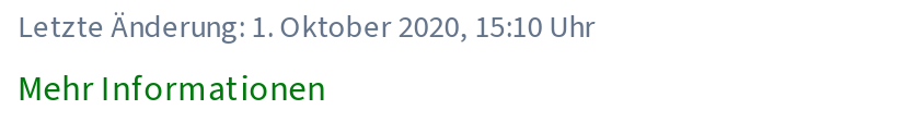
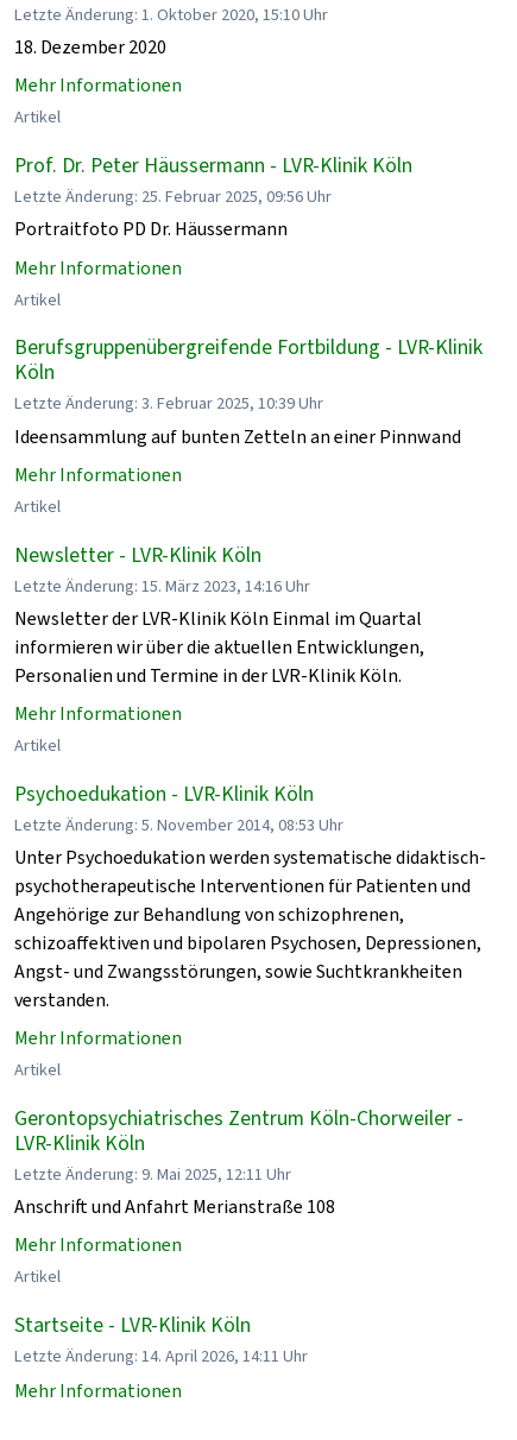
none -> [15,35,487,1368] 18. Dezember 2020 | Mehr Informationen | Artikel | Prof. Dr. Peter Häussermann - LVR-Klinik Köln | Letzte Änderung: 25. Februar 2025, 09:56 Uhr | Portraitfoto PD Dr. Häussermann | Mehr Informationen | Artikel | Berufsgruppenübergreifende Fortbildung - LVR-Klinik | Köln | Letzte Änderung: 3. Februar 2025, 10:39 Uhr | Ideensammlung auf bunten Zetteln an einer Pinnwand | Mehr Informationen | Artikel | Newsletter - LVR-Klinik Köln | Letzte Änderung: 15. März 2023, 14:16 Uhr | Newsletter der LVR-Klinik Köln Einmal im Quartal | informieren wir über die aktuellen Entwicklungen, | Personalien und Termine in der LVR-Klinik Köln. | Mehr Informationen | Artikel | Psychoedukation - LVR-Klinik Köln | Letzte Änderung: 5. November 2014, 08:53 Uhr | Unter Psychoedukation werden systematische didaktisch- | psychotherapeutische Interventionen für Patienten und | Angehörige zur Behandlung von schizophrenen, | schizoaffektiven und bipolaren Psychosen, Depressionen, | Angst- und Zwangsstörungen, sowie Suchtkrankheiten | verstanden. | Mehr Informationen | Artikel | Gerontopsychiatrisches Zentrum Köln-Chorweiler - | LVR-Klinik Köln | Letzte Änderung: 9. Mai 2025, 12:11 Uhr | Anschrift und Anfahrt Merianstraße 108 | Mehr Informationen | Artikel | Startseite - LVR-Klinik Köln | Letzte Änderung: 14. April 2026, 14:11 Uhr

